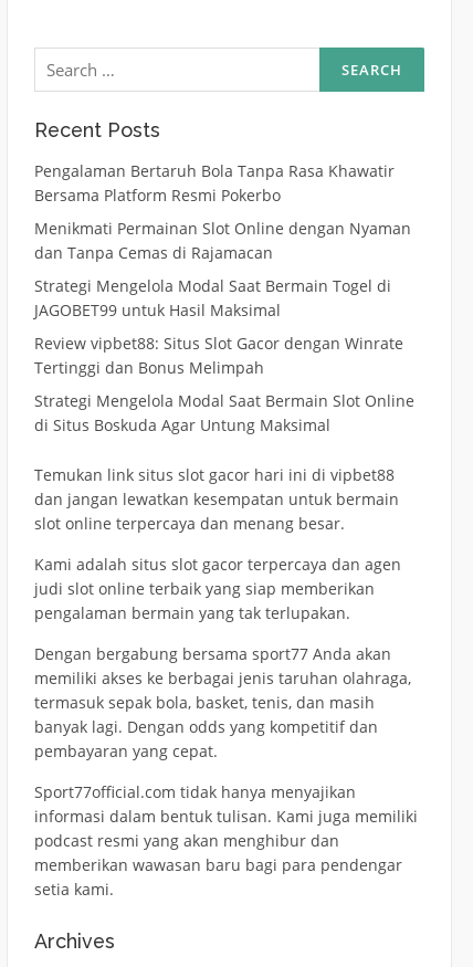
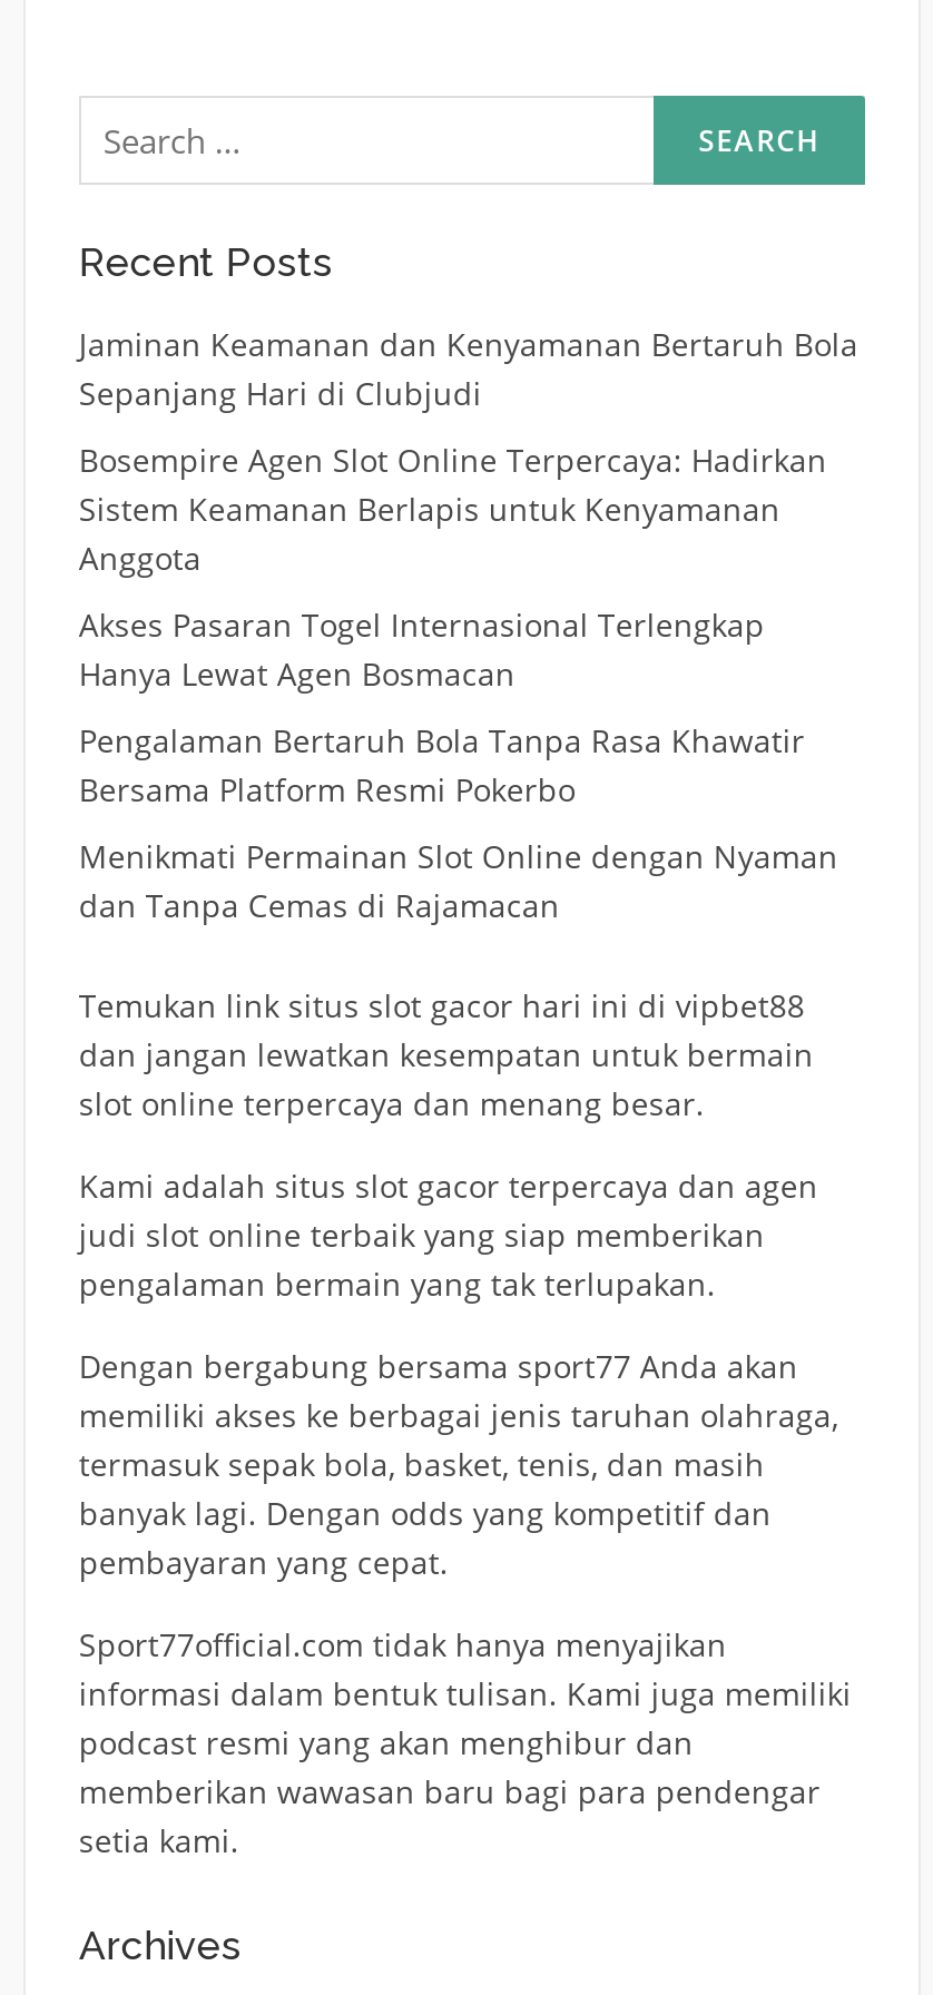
none -> [79,323,858,695] Jaminan Keamanan dan Kenyamanan Bertaruh Bola | Sepanjang Hari di Clubjudi | Bosempire Agen Slot Online Terpercaya: Hadirkan | Sistem Keamanan Berlapis untuk Kenyamanan | Anggota | Akses Pasaran Togel Internasional Terlengkap | Hanya Lewat Agen Bosmacan
moved [34,160,411,263] -> [79,719,838,926]: Pengalaman Bertaruh Bola Tanpa Rasa Khawatir | Bersama Platform Resmi Pokerbo | Menikmati Permainan Slot Online dengan Nyaman | dan Tanpa Cemas di Rajamacan
[34,275,414,435] Strategi Mengelola Modal Saat Bermain Togel di | JAGOBET99 untuk Hasil Maksimal | Review vipbet88: Situs Slot Gacor dengan Winrate | Tertinggi dan Bonus Melimpah | Strategi Mengelola Modal Saat Bermain Slot Online | di Situs Boskuda Agar Untung Maksimal -> none

